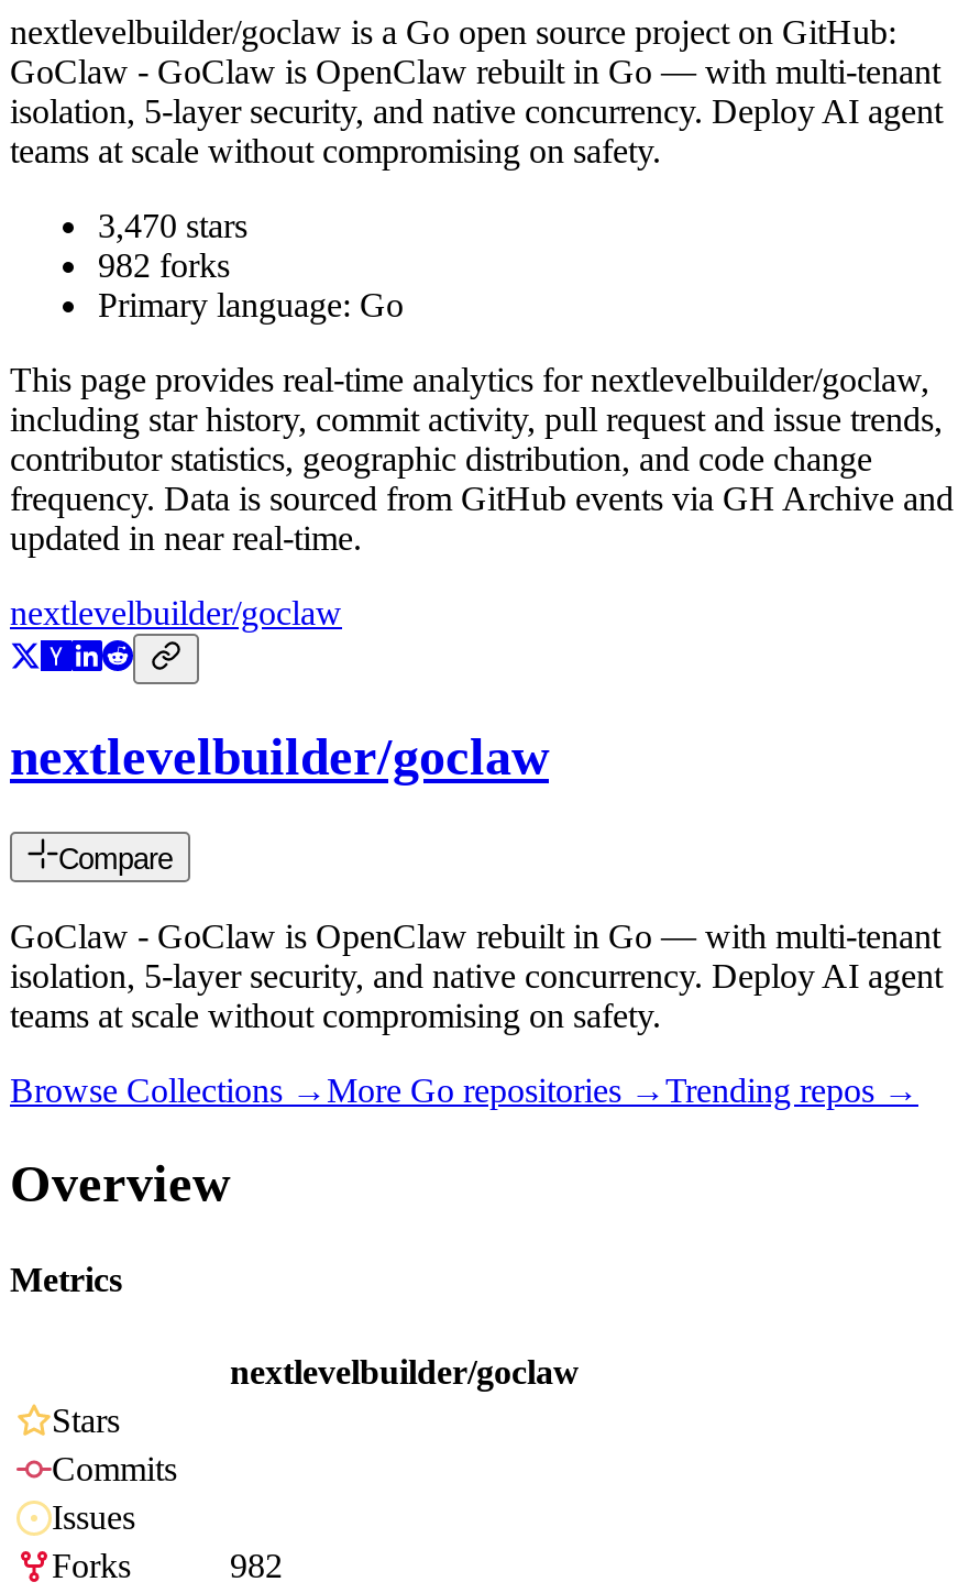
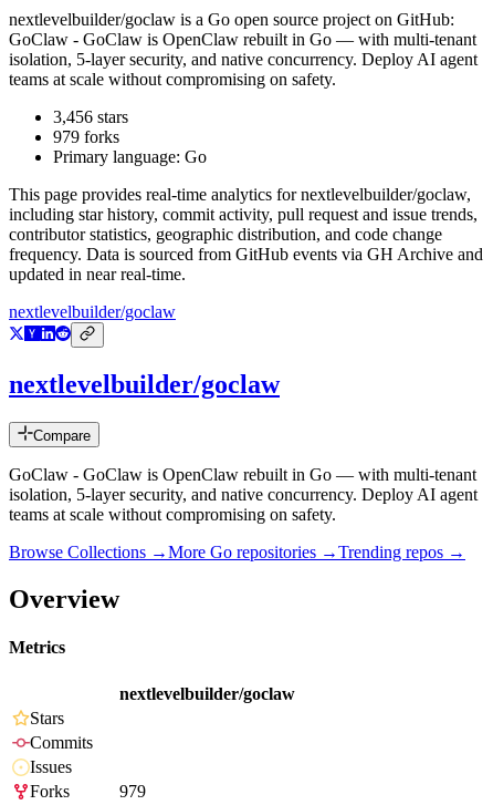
[98,207,247,245] 3,470 stars -> [53,108,128,126] 3,456 stars
[98,247,230,284] 982 forks -> [53,128,119,146] 979 forks
[230,1548,283,1585] 982 -> [119,782,146,801] 979

